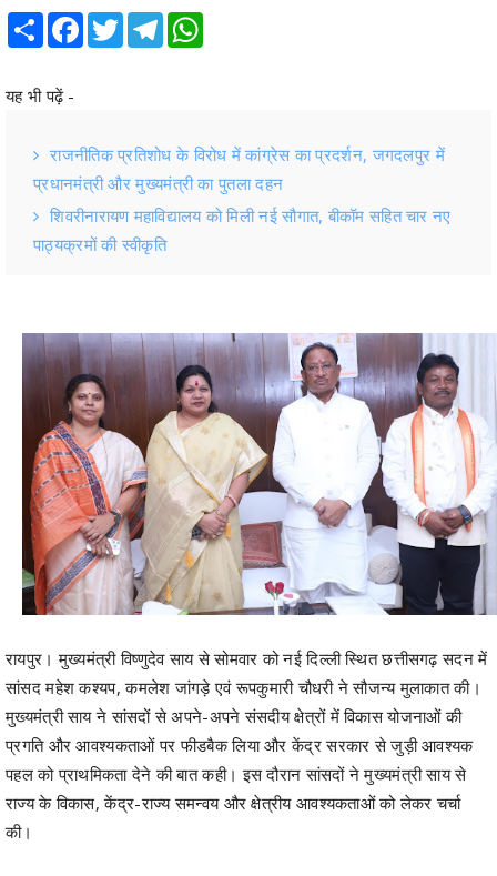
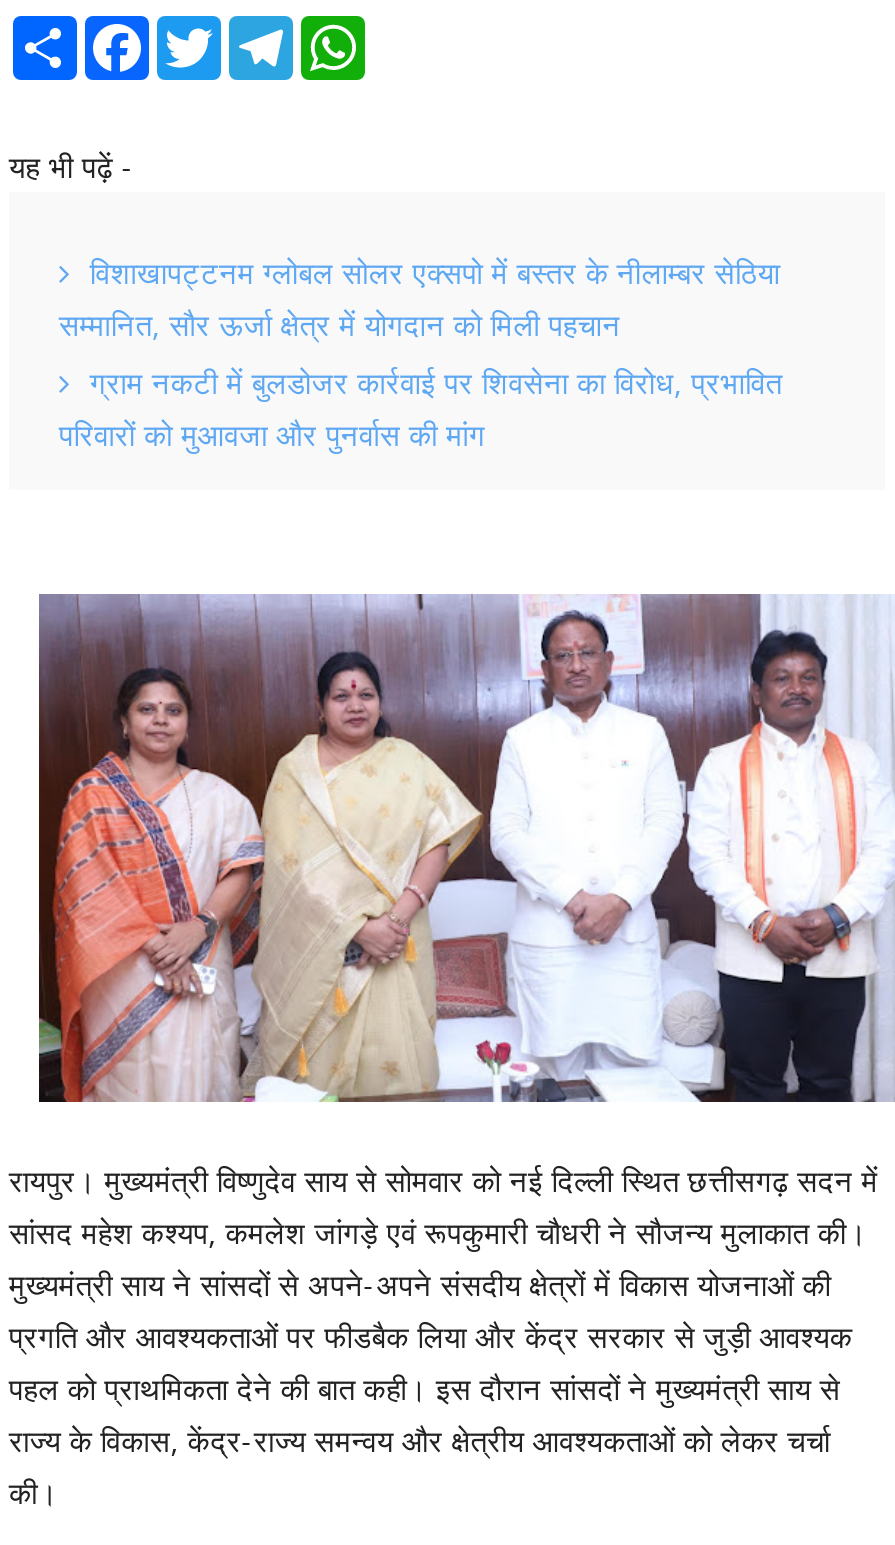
[33,143,451,255] राजनीतिक प्रतिशोध के विरोध में कांग्रेस का प्रदर्शन, जगदलपुर में | प्रधानमंत्री और मुख्यमंत्री का पुतला दहन | शिवरीनारायण महाविद्यालय को मिली नई सौगात, बीकॉम सहित चार नए | पाठ्यक्रमों की स्वीकृति -> [59,252,782,454] विशाखापट्टनम ग्लोबल सोलर एक्सपो में बस्तर के नीलाम्बर सेठिया | सम्मानित, सौर ऊर्जा क्षेत्र में योगदान को मिली पहचान | ग्राम नकटी में बुलडोजर कार्रवाई पर शिवसेना का विरोध, प्रभावित | परिवारों को मुआवजा और पुनर्वास की मांग

